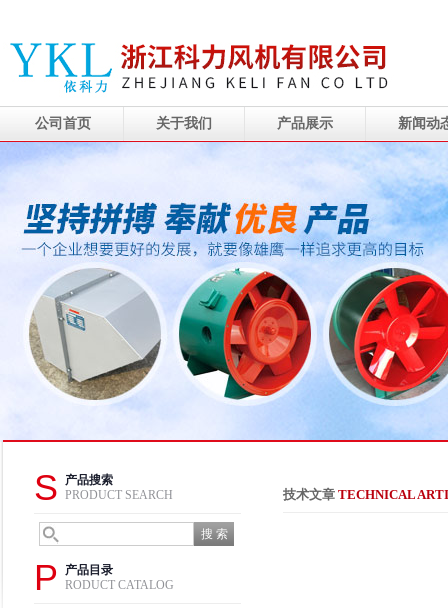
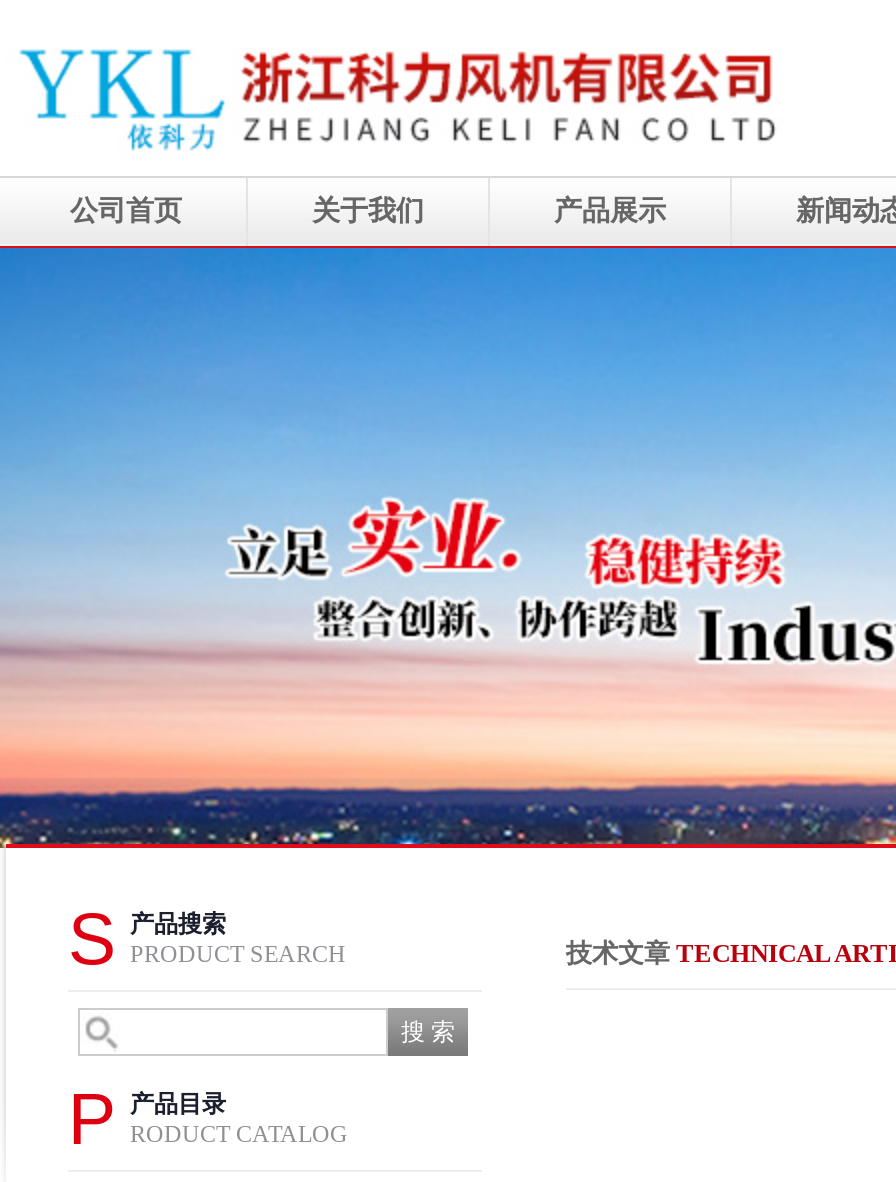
[3,141,445,442] [image] -> [6,246,890,850] [image]

